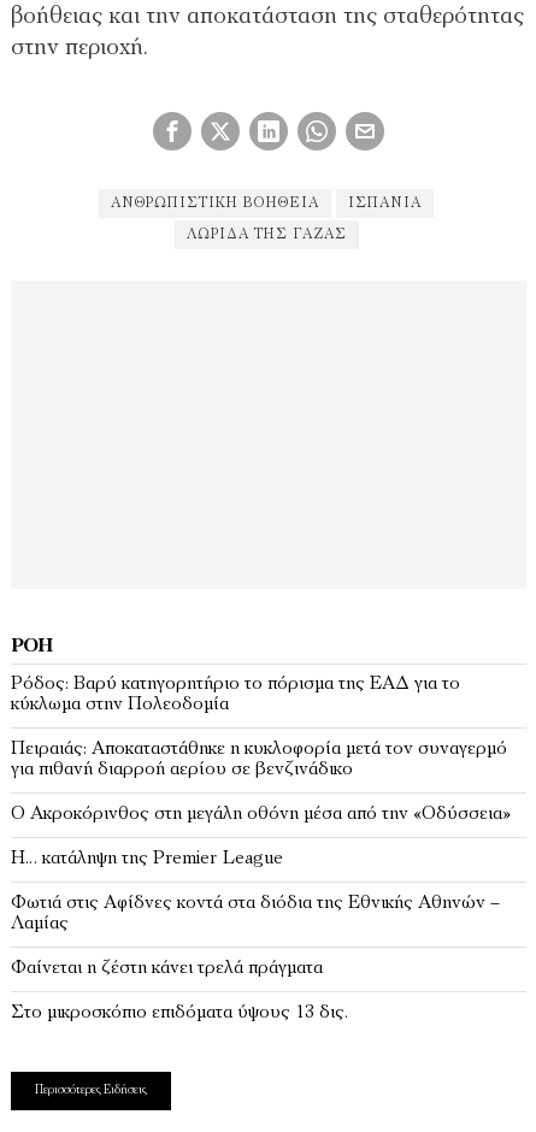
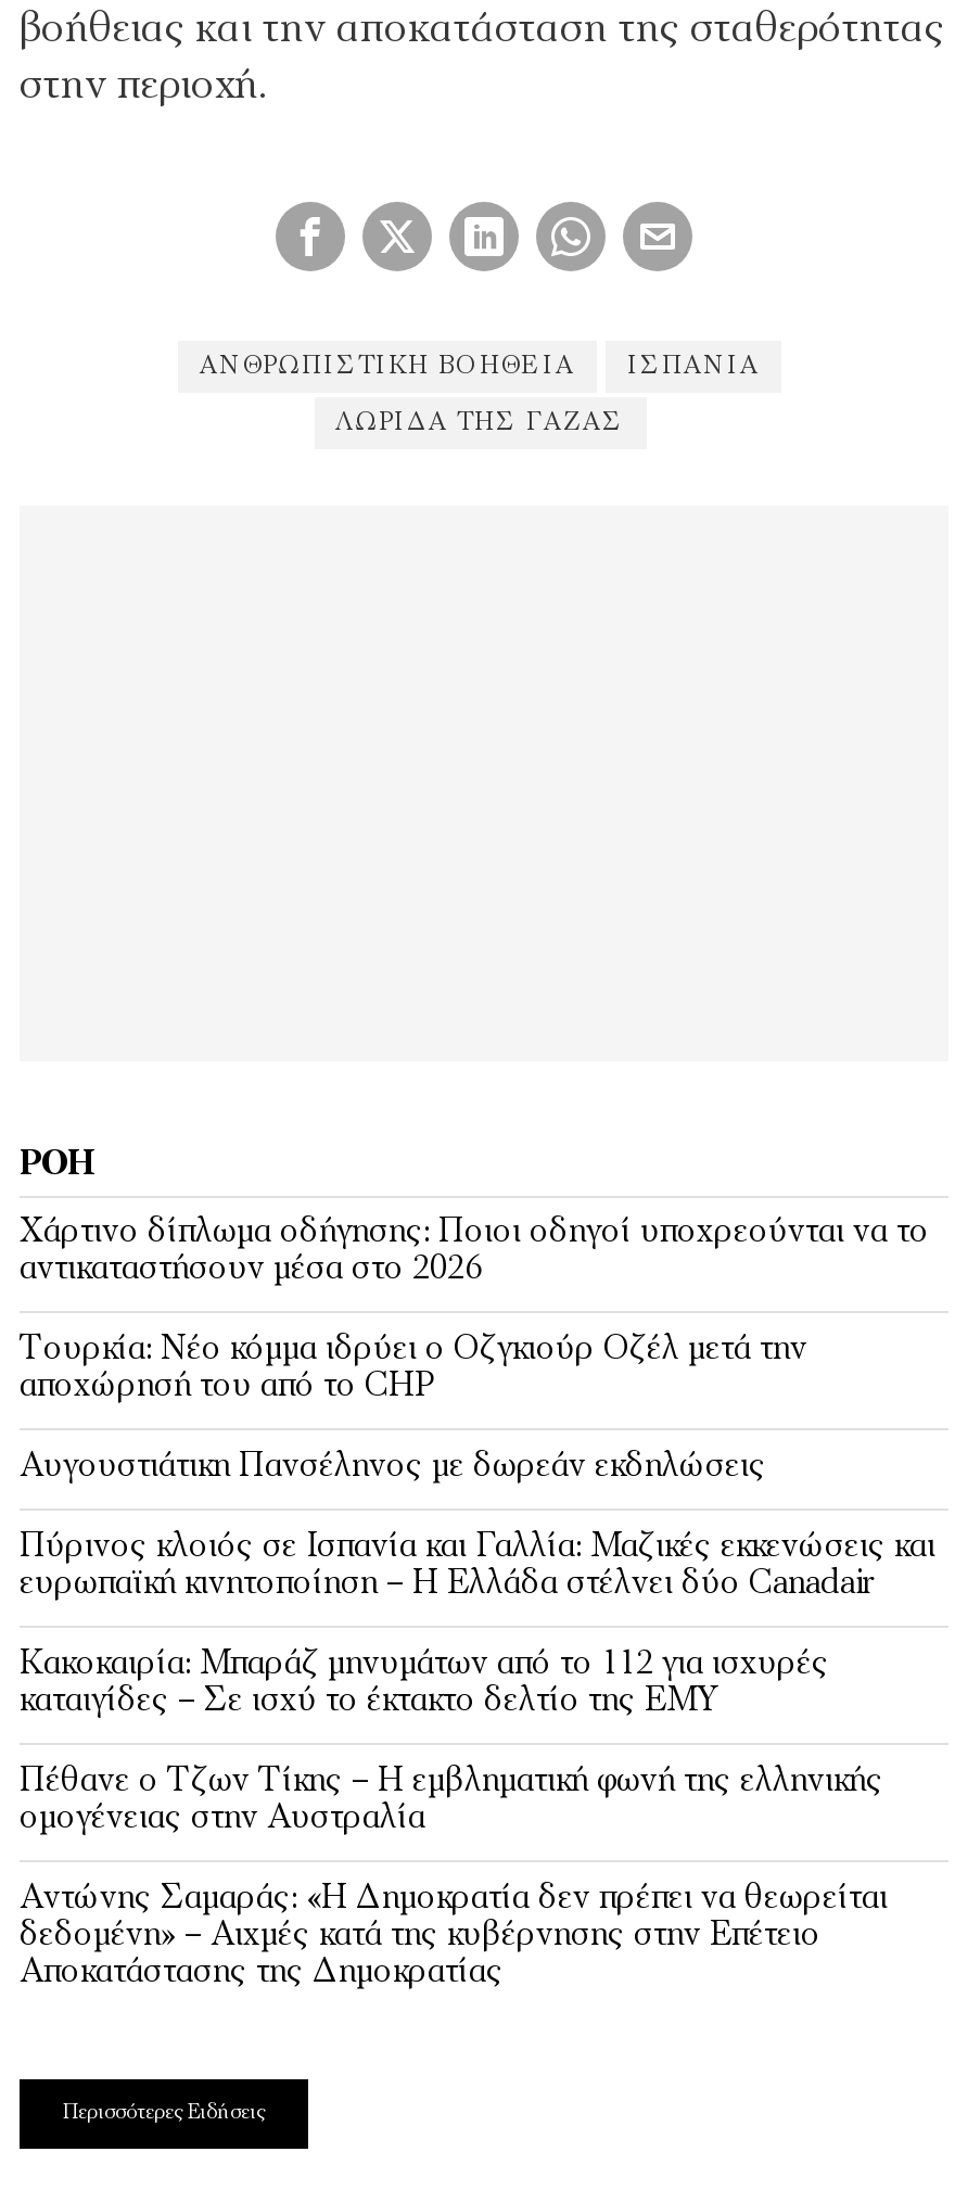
[11,675,460,715] Ρόδος: Βαρύ κατηγορητήριο το πόρισμα της ΕΑΔ για το | κύκλωμα στην Πολεοδομία -> [20,1216,929,1288] Χάρτινο δίπλωμα οδήγησης: Ποιοι οδηγοί υποχρεούνται να το | αντικαταστήσουν μέσα στο 2026
[11,740,507,780] Πειραιάς: Αποκαταστάθηκε η κυκλοφορία μετά τον συναγερμό | για πιθανή διαρροή αερίου σε βενζινάδικο -> [20,1334,807,1405] Τουρκία: Νέο κόμμα ιδρύει ο Οζγκιούρ Οζέλ μετά την | αποχώρησή του από το CHP
[11,805,511,824] Ο Ακροκόρινθος στη μεγάλη οθόνη μέσα από την «Οδύσσεια» -> [20,1451,766,1485] Αυγουστιάτικη Πανσέληνος με δωρεάν εκδηλώσεις
[11,849,283,869] Η… κατάληψη της Premier League -> [20,1531,935,1603] Πύρινος κλοιός σε Ισπανία και Γαλλία: Μαζικές εκκενώσεις και | ευρωπαϊκή κινητοποίηση – Η Ελλάδα στέλνει δύο Canadair
[11,894,500,934] Φωτιά στις Αφίδνες κοντά στα διόδια της Εθνικής Αθηνών – | Λαμίας -> [20,1648,829,1720] Κακοκαιρία: Μπαράζ μηνυμάτων από το 112 για ισχυρές | καταιγίδες – Σε ισχύ το έκτακτο δελτίο της ΕΜΥ
[11,959,323,978] Φαίνεται η ζέστη κάνει τρελά πράγματα -> [20,1765,883,1837] Πέθανε ο Τζων Τίκης – Η εμβληματική φωνή της ελληνικής | ομογένειας στην Αυστραλία
[11,1004,348,1023] Στο μικροσκόπιο επιδόματα ύψους 13 δις. -> [20,1883,888,1991] Αντώνης Σαμαράς: «Η Δημοκρατία δεν πρέπει να θεωρείται | δεδομένη» – Αιχμές κατά της κυβέρνησης στην Επέτειο | Αποκατάστασης της Δημοκρατίας

